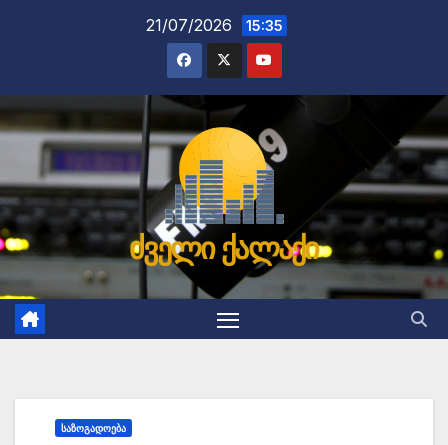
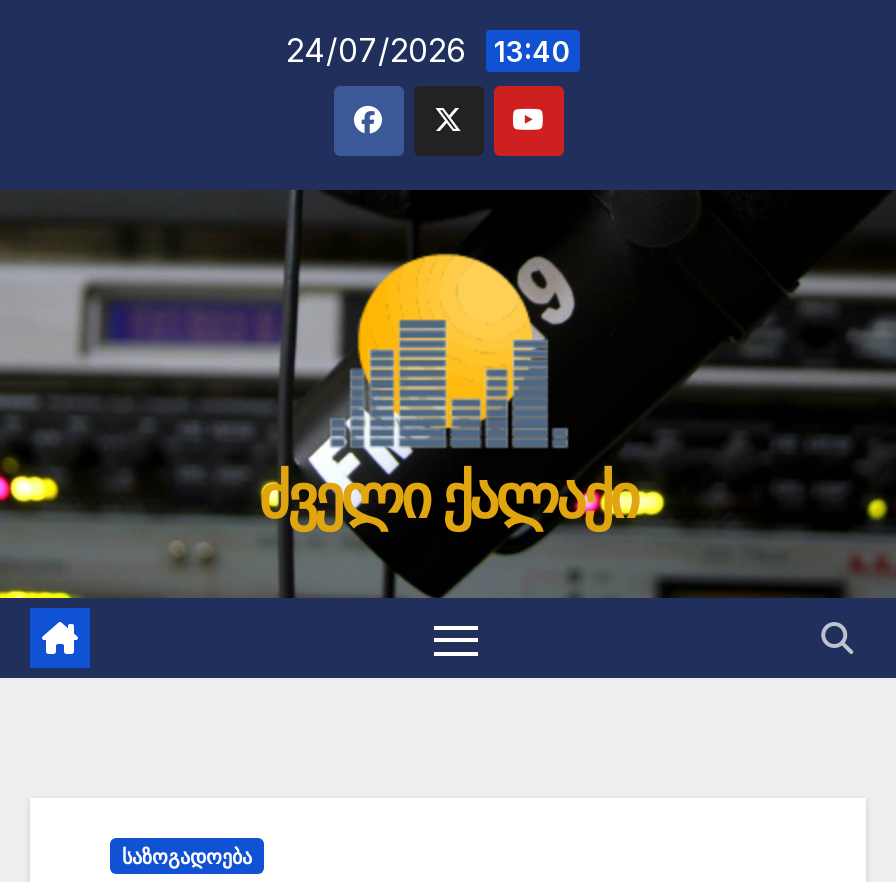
[146,15,283,35] 21/07/2026 15:35 -> [286,30,572,70] 24/07/2026 13:40

